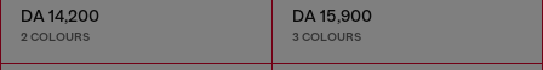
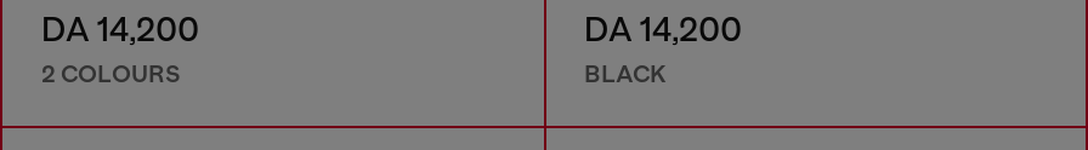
[291,6,371,45] DA 15,900 | 3 COLOURS -> [584,11,742,89] DA 14,200 | BLACK

